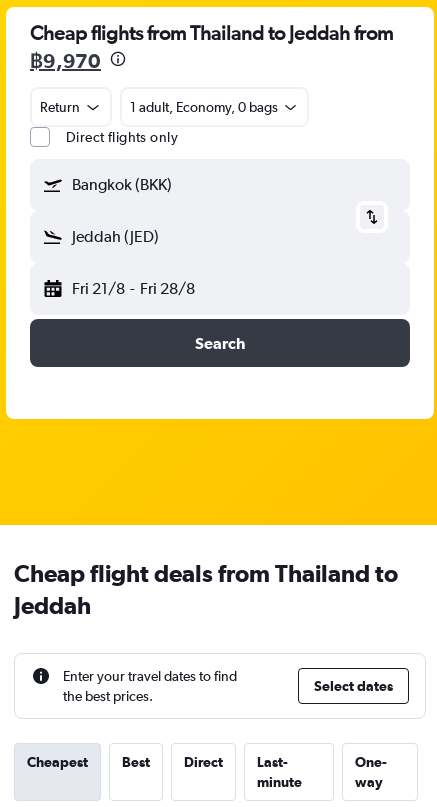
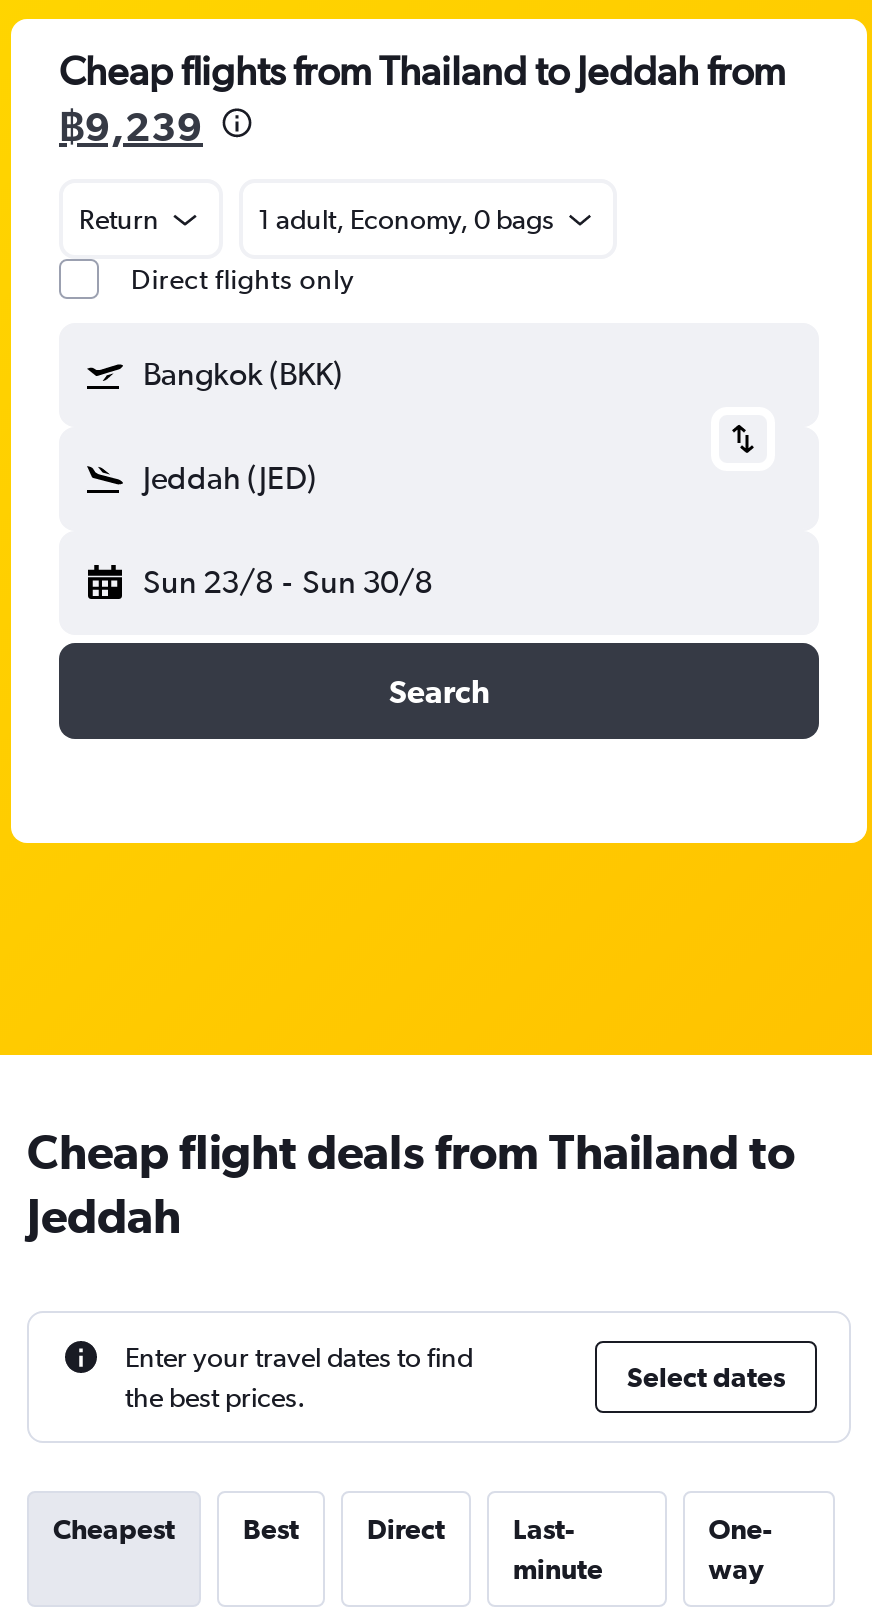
[30,49,101,72] ฿9,970 -> [59,103,203,149] ฿9,239
[72,279,195,298] Fri 21/8 - Fri 28/8 -> [143,563,432,601] Sun 23/8 - Sun 30/8

